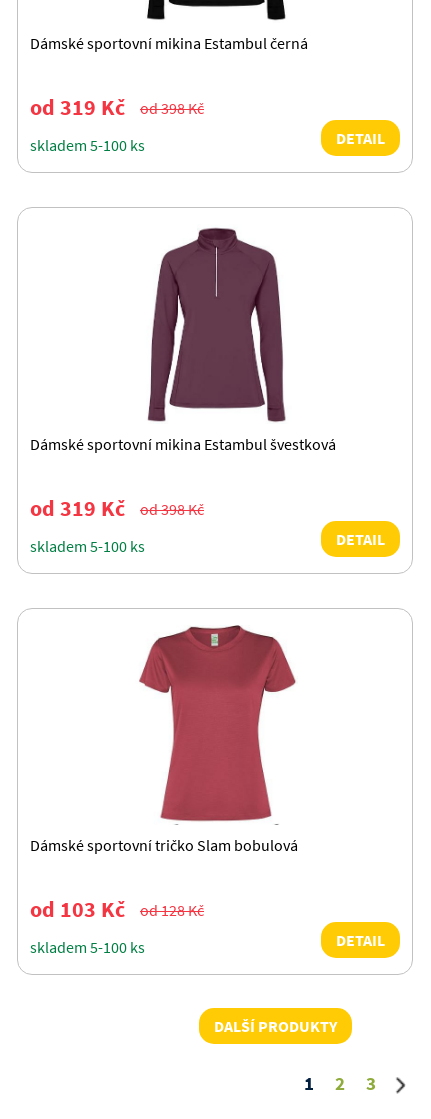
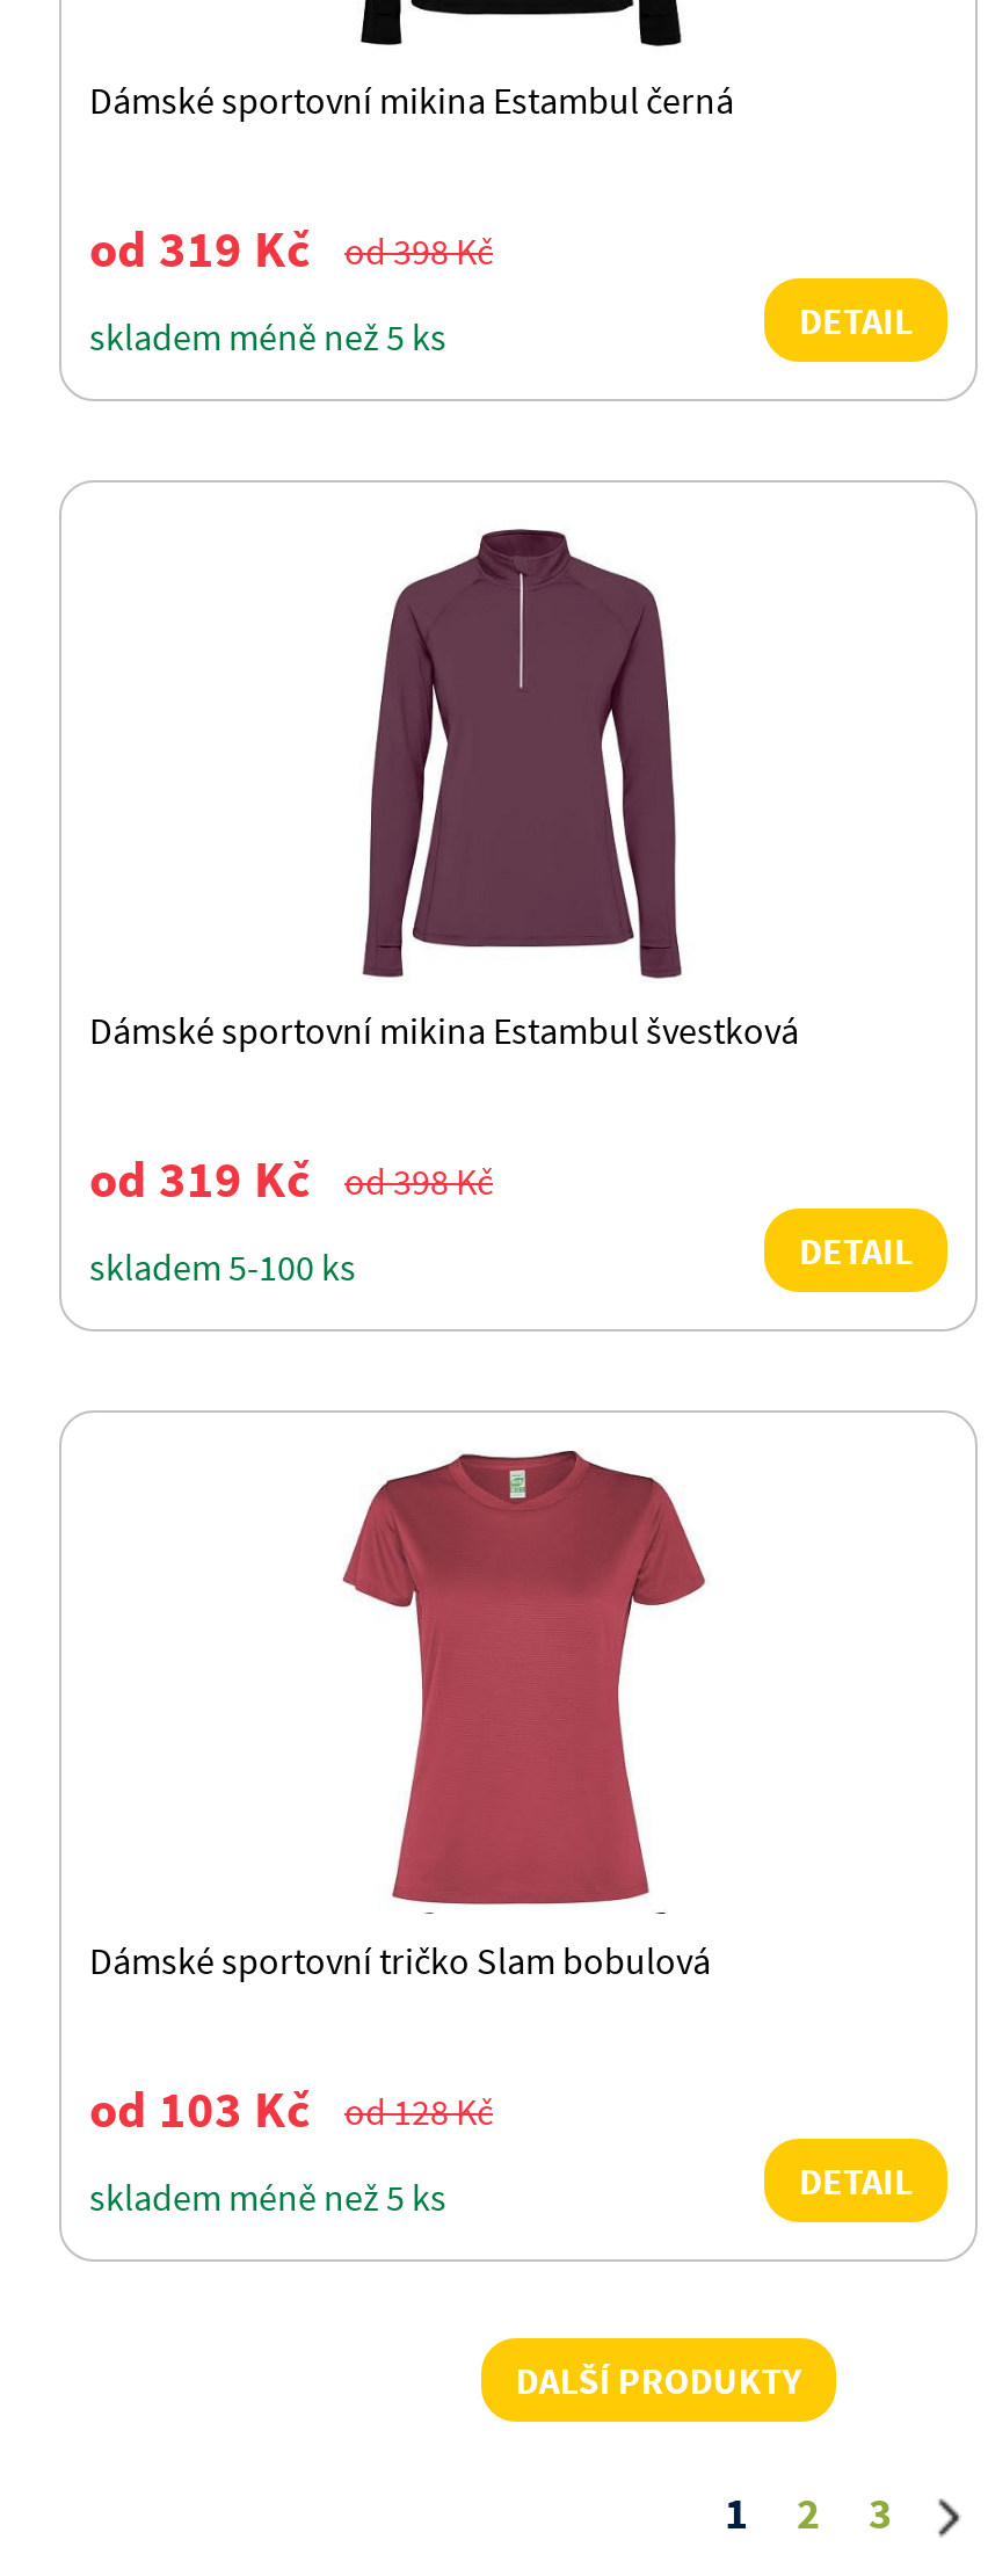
[30,135,145,155] skladem 5-100 ks -> [89,314,446,360] skladem méně než 5 ks
[30,937,145,957] skladem 5-100 ks -> [89,2174,446,2221] skladem méně než 5 ks

